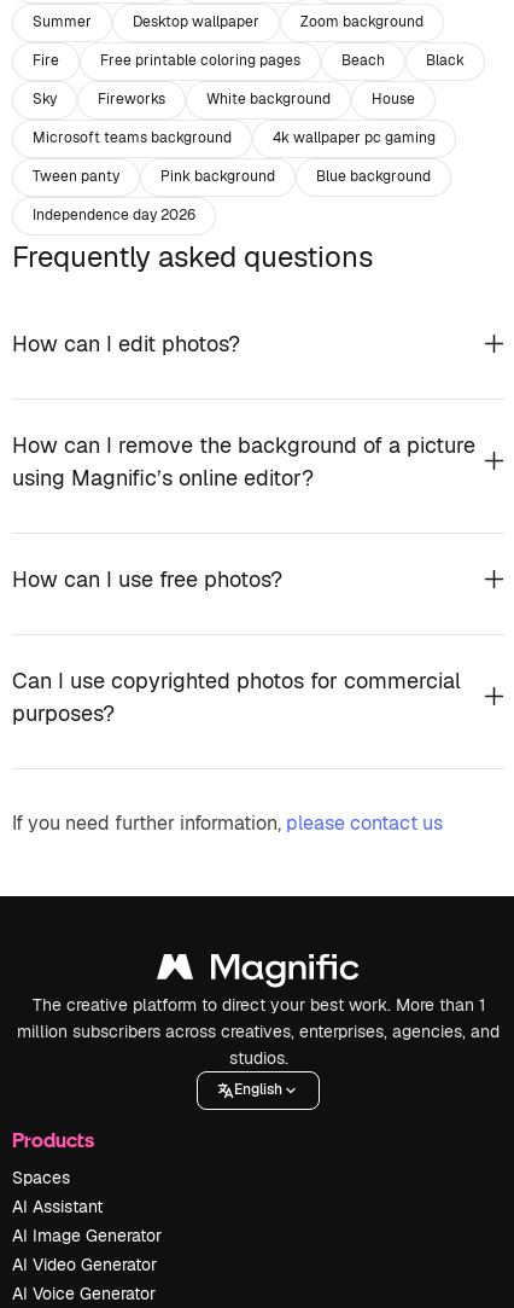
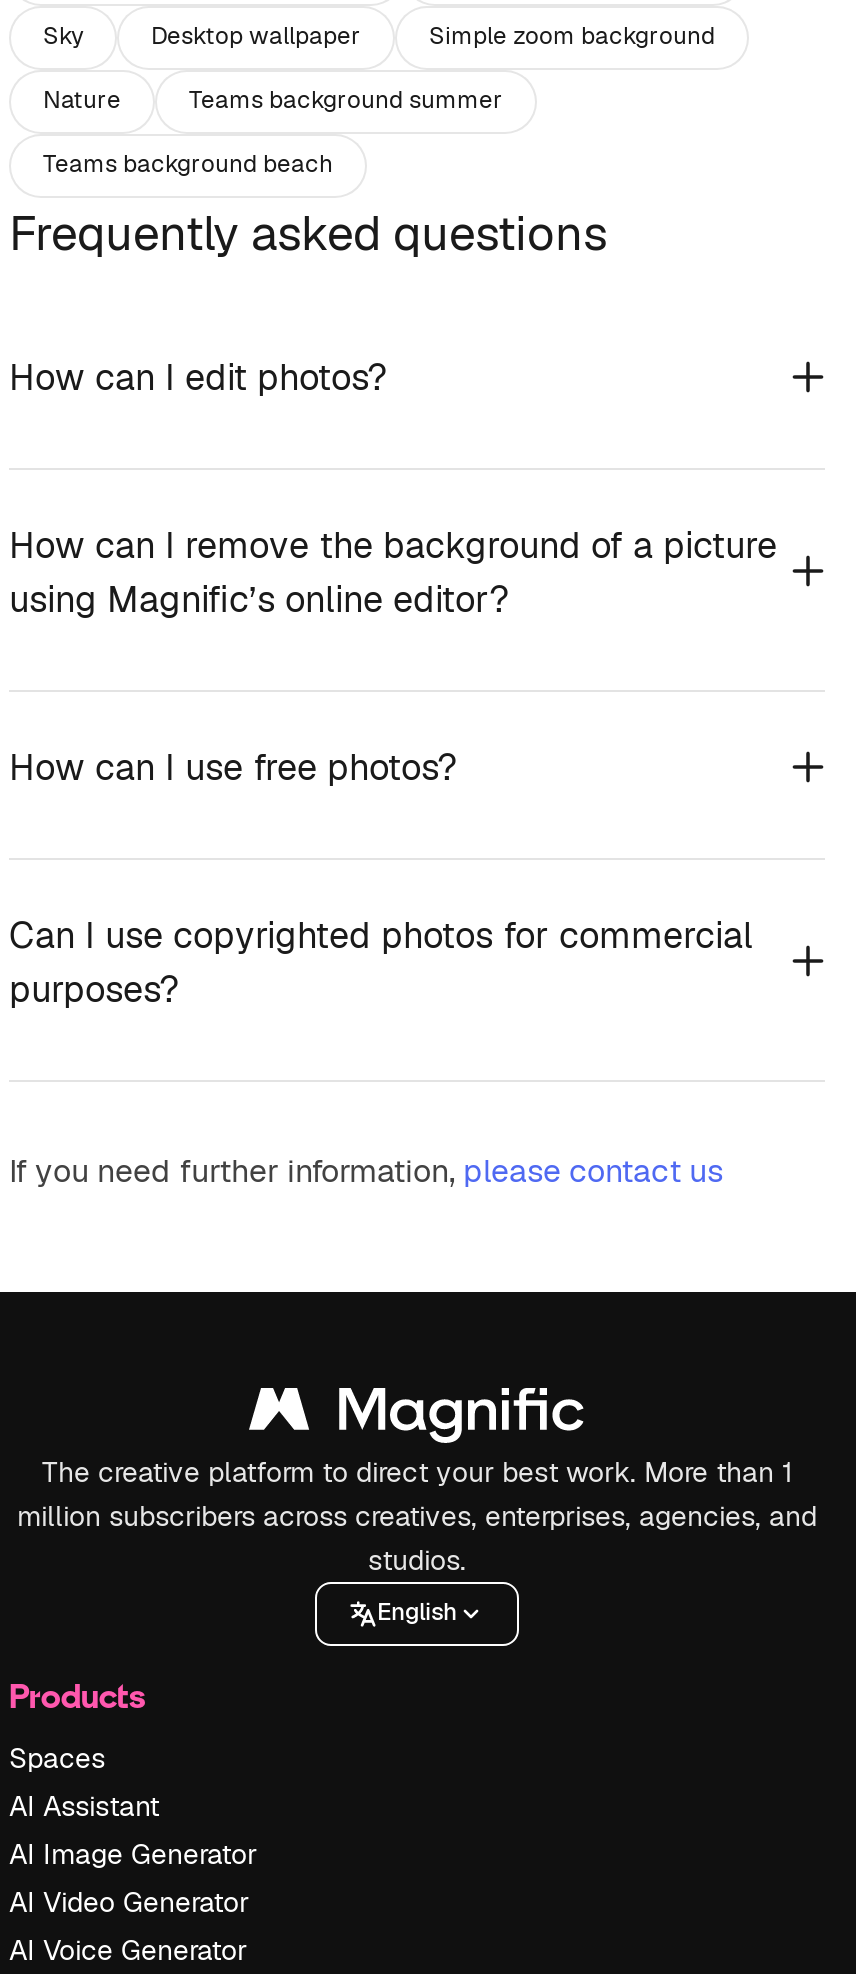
[33,13,92,32] Summer -> [43,21,83,53] Sky
[33,13,465,225] Zoom background | Fire | Free printable coloring pages | Beach | Black | Sky | Fireworks | White background | House | Microsoft teams background | 4k wallpaper pc gaming | Tween panty | Pink background | Blue background | Independence day 2026 -> [43,21,715,181] Simple zoom background | Nature | Teams background summer | Teams background beach

